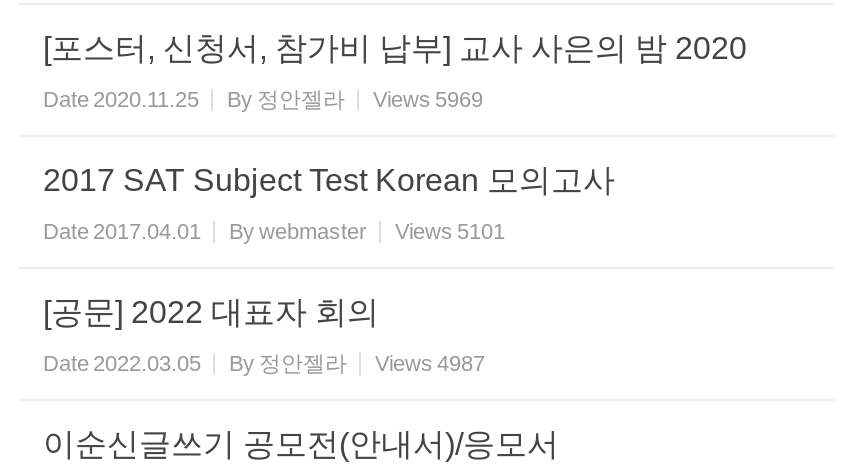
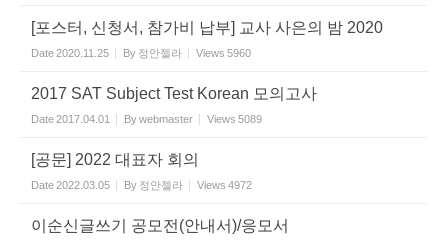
[43,86,483,110] Date 2020.11.25 By 정안젤라 Views 5969 -> [31,46,251,58] Date 2020.11.25 By 정안젤라 Views 5960
[43,218,505,242] Date 2017.04.01 By webmaster Views 5101 -> [31,112,262,124] Date 2017.04.01 By webmaster Views 5089
[43,350,485,374] Date 2022.03.05 By 정안젤라 Views 4987 -> [31,178,252,190] Date 2022.03.05 By 정안젤라 Views 4972

